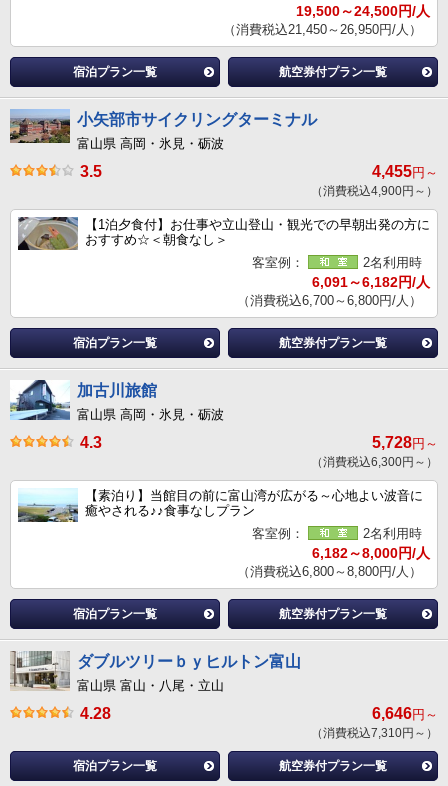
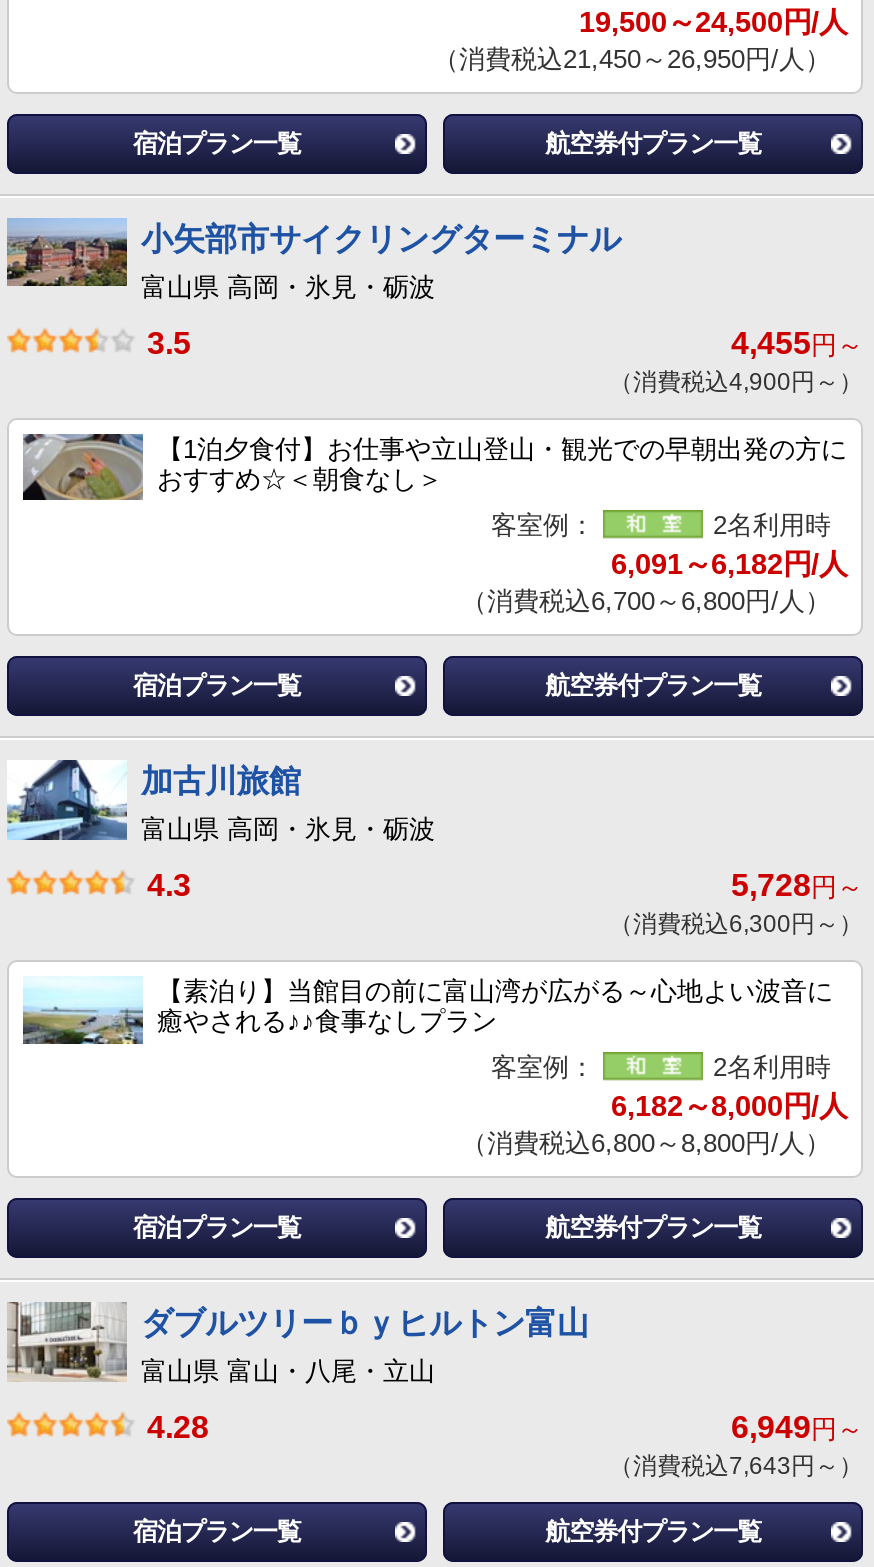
[372,705,438,722] 6,646円～ -> [731,1409,863,1443] 6,949円～
[311,726,438,740] （消費税込7,310円～） -> [609,1451,863,1479] （消費税込7,643円～）

